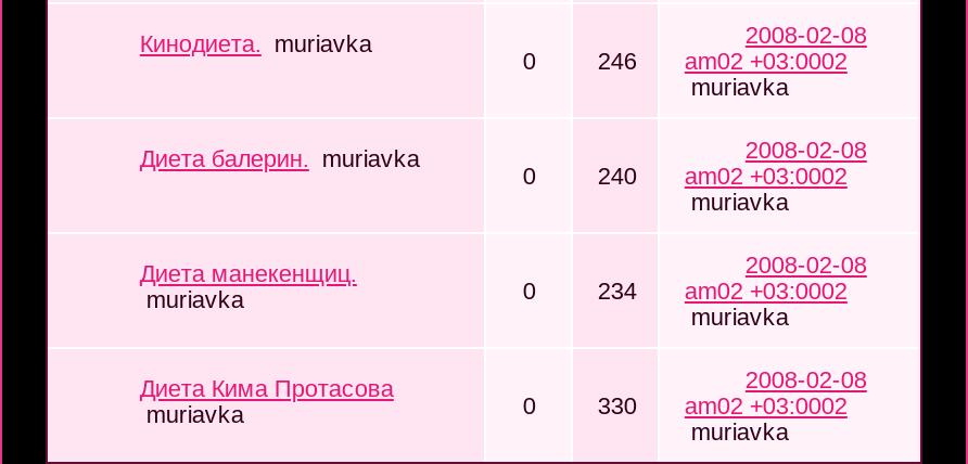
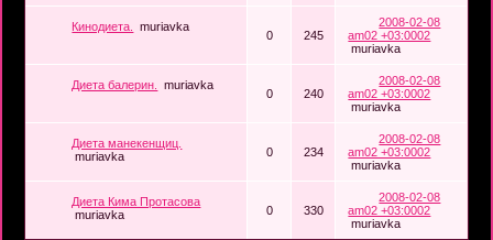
[598,47,847,73] 246 am02 +03:0002 -> [304,28,431,41] 245 am02 +03:0002

